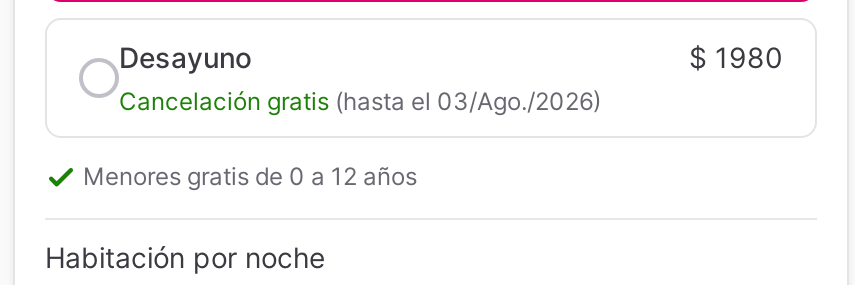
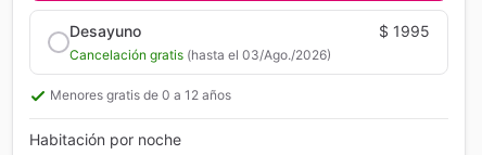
[689,39,783,73] $ 1980 -> [379,21,430,40] $ 1995

